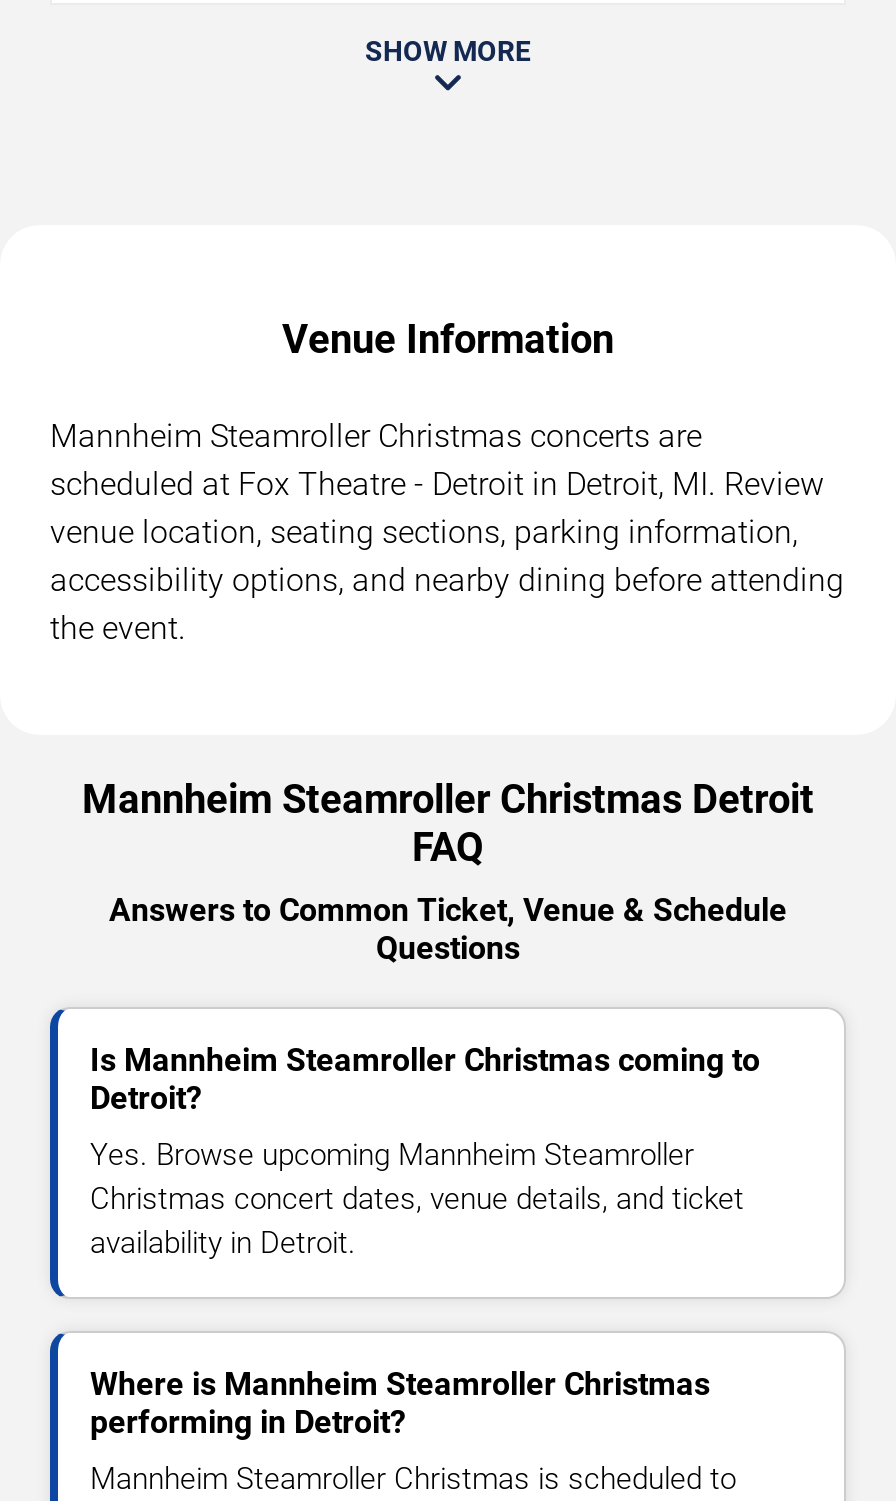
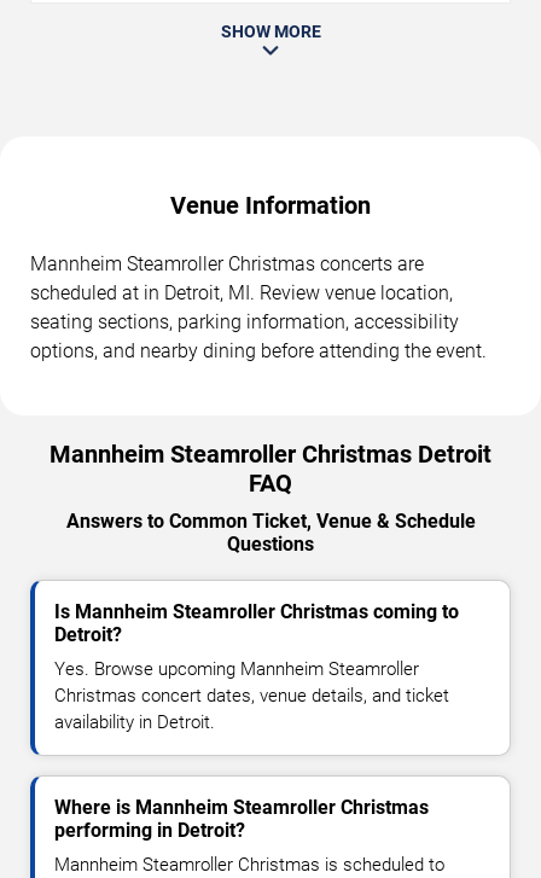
[50,465,844,647] scheduled at Fox Theatre - Detroit in Detroit, MI. Review | venue location, seating sections, parking information, | accessibility options, and nearby dining before attending | the event. -> [30,281,487,362] scheduled at in Detroit, MI. Review venue location, | seating sections, parking information, accessibility | options, and nearby dining before attending the event.

